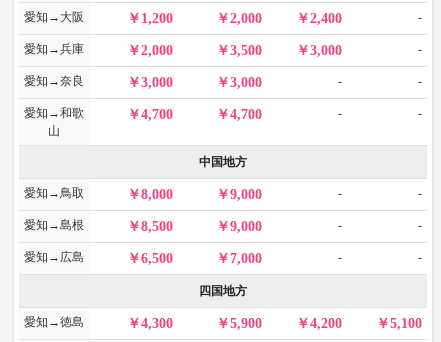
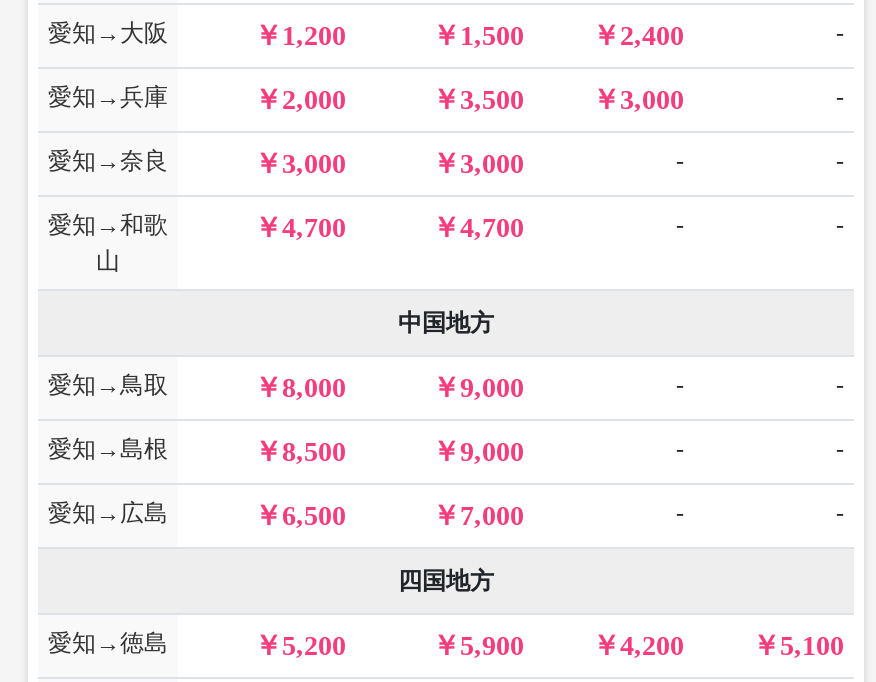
[230,11,262,26] 2,000 -> [460,21,524,51] 1,500
[141,316,173,331] 4,300 -> [282,631,346,661] 5,200

